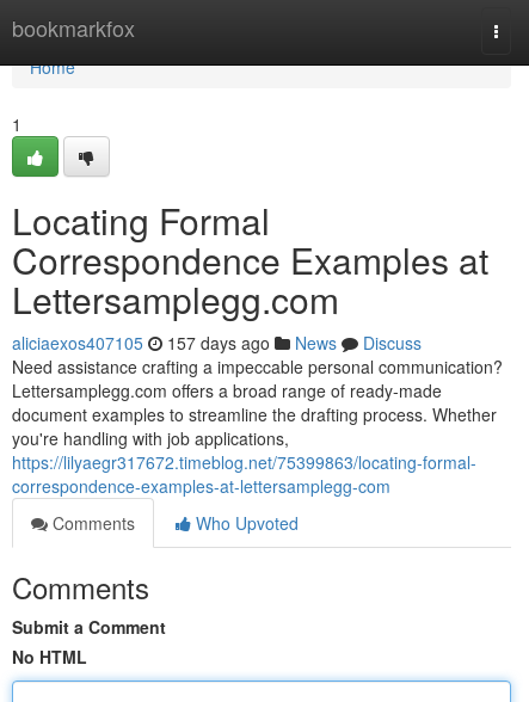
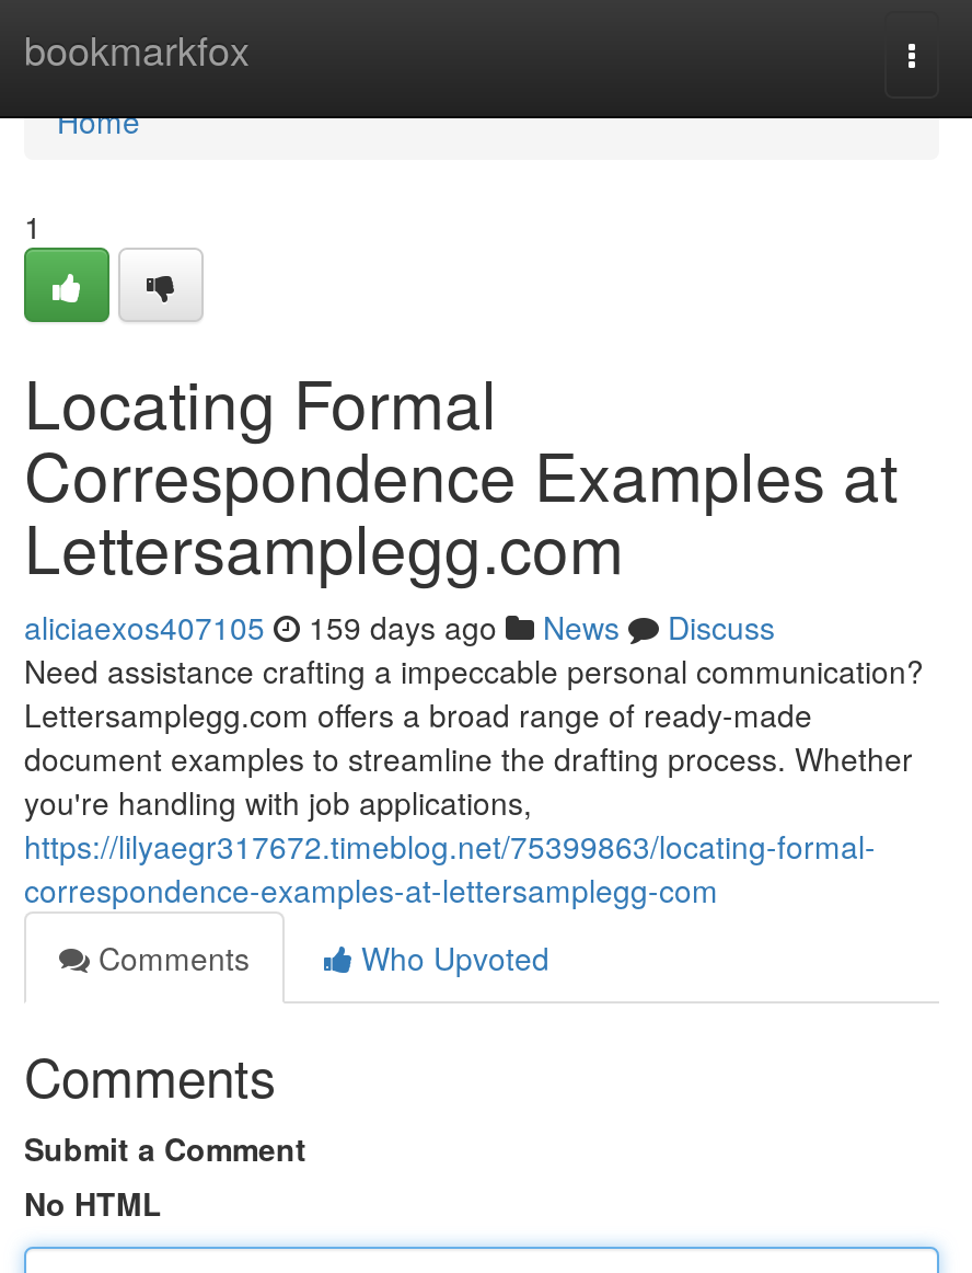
[12,331,422,355] aliciaexos407105 157 days ago News Discuss -> [24,605,775,649] aliciaexos407105 159 days ago News Discuss

